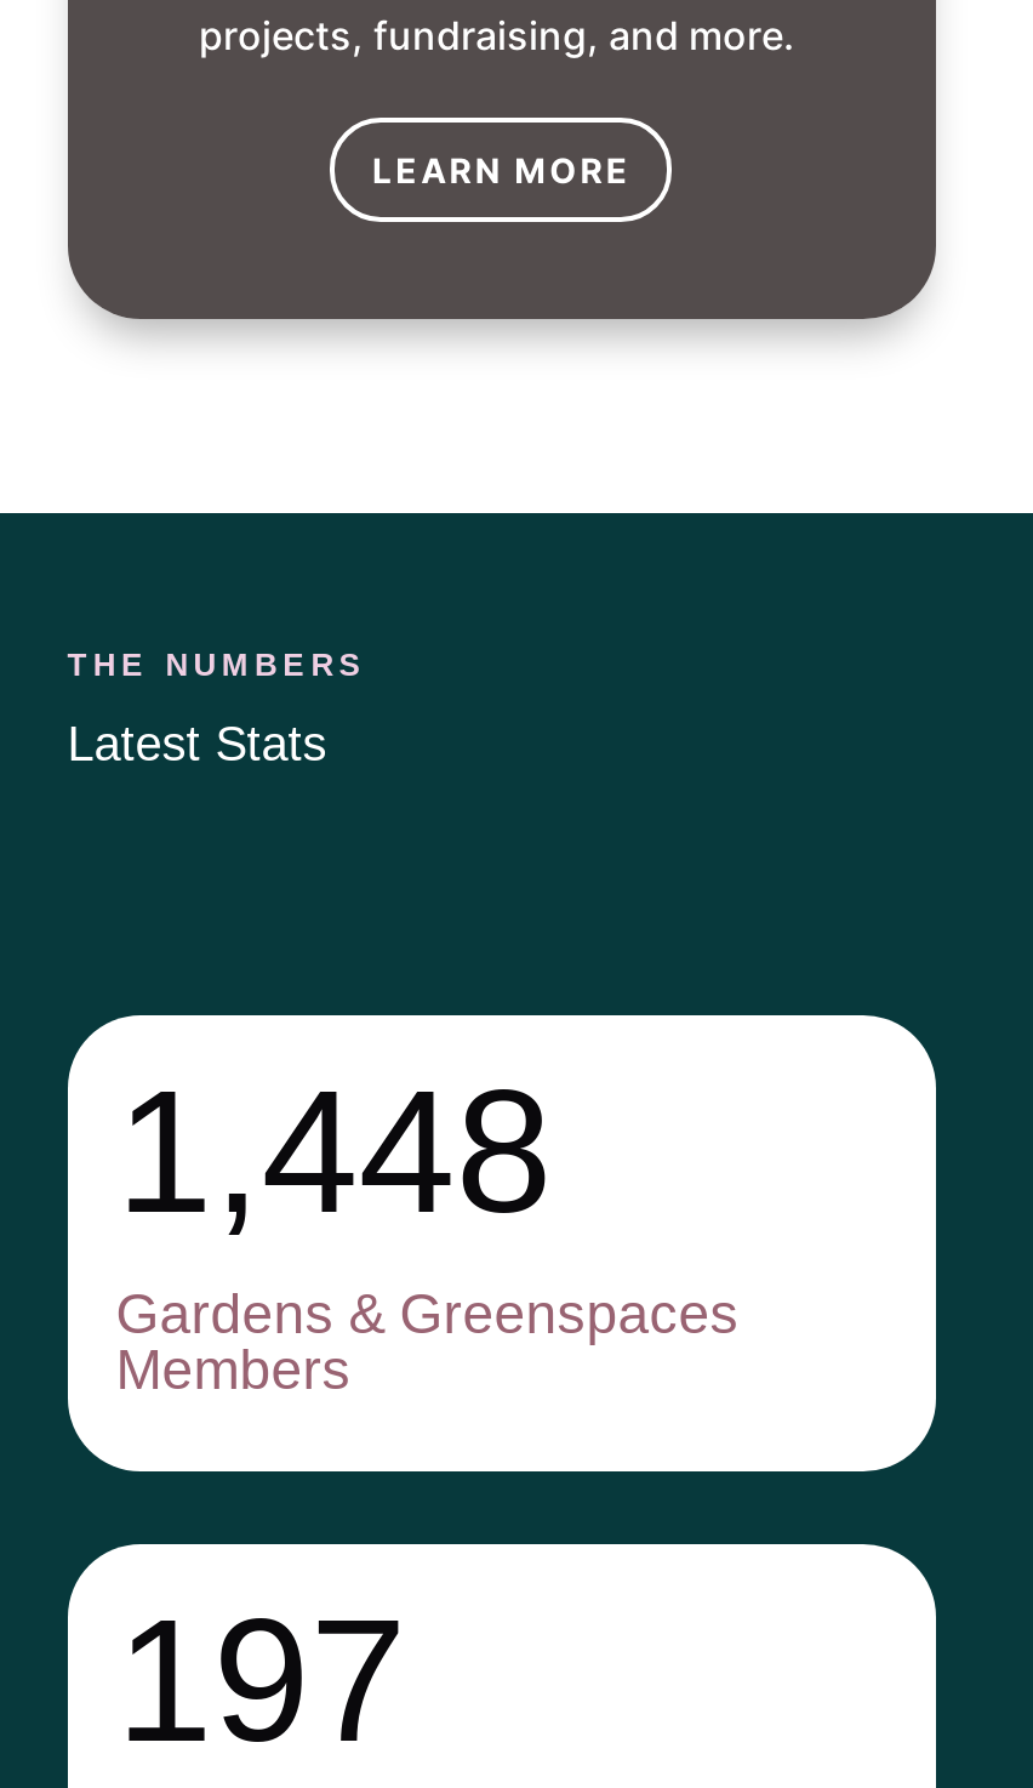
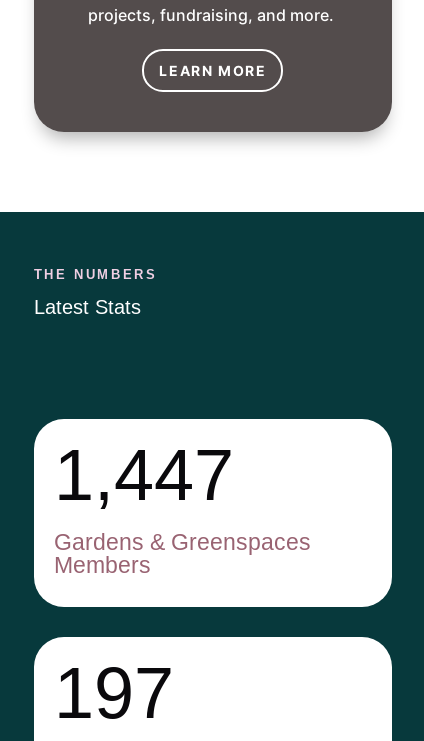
[116,1054,552,1248] 1,448 -> [54,435,234,515] 1,447

